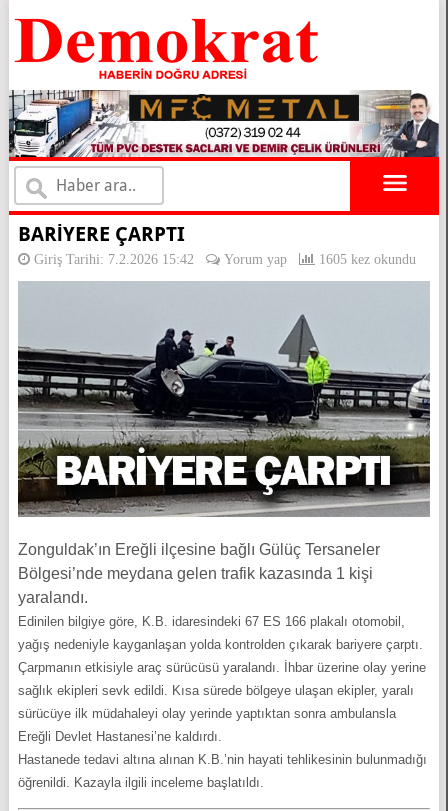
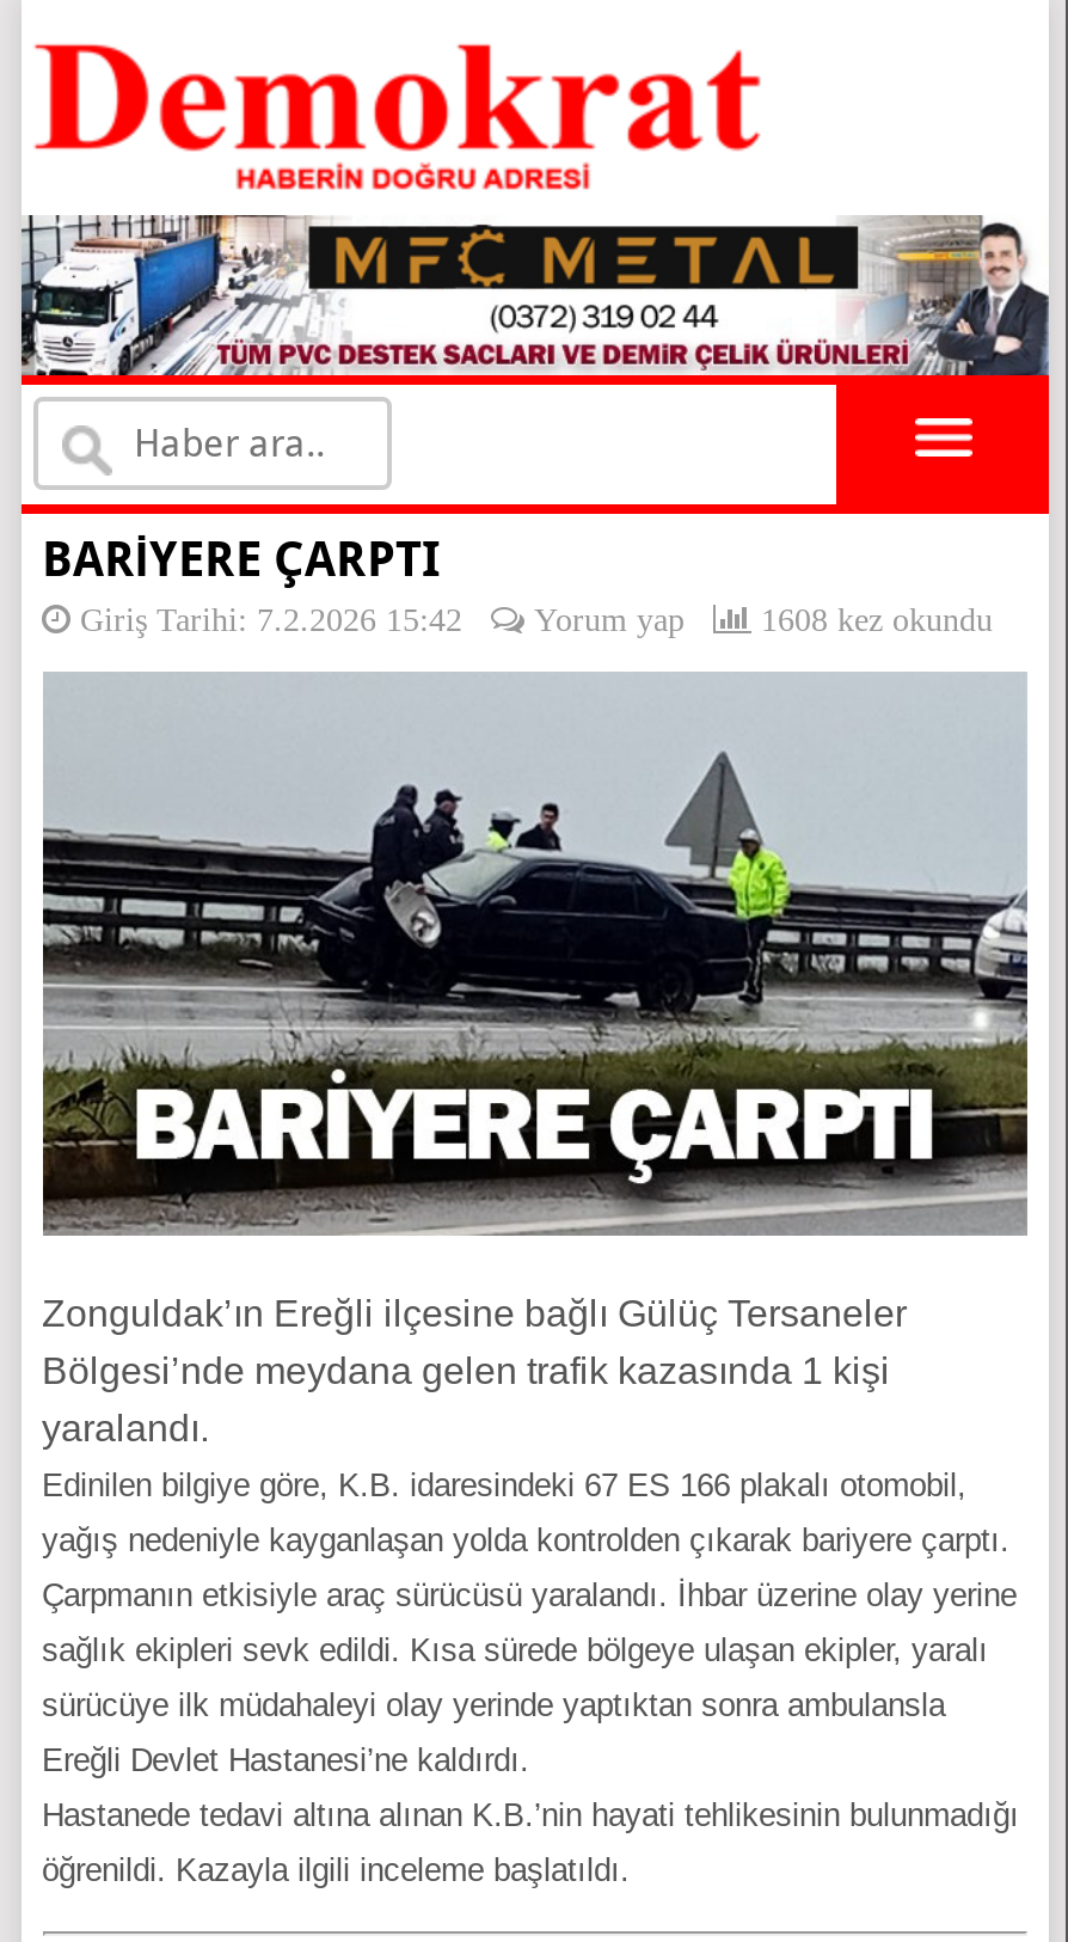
[223,252,415,266] Yorum yap 1605 kez okundu -> [534,603,993,636] Yorum yap 1608 kez okundu

